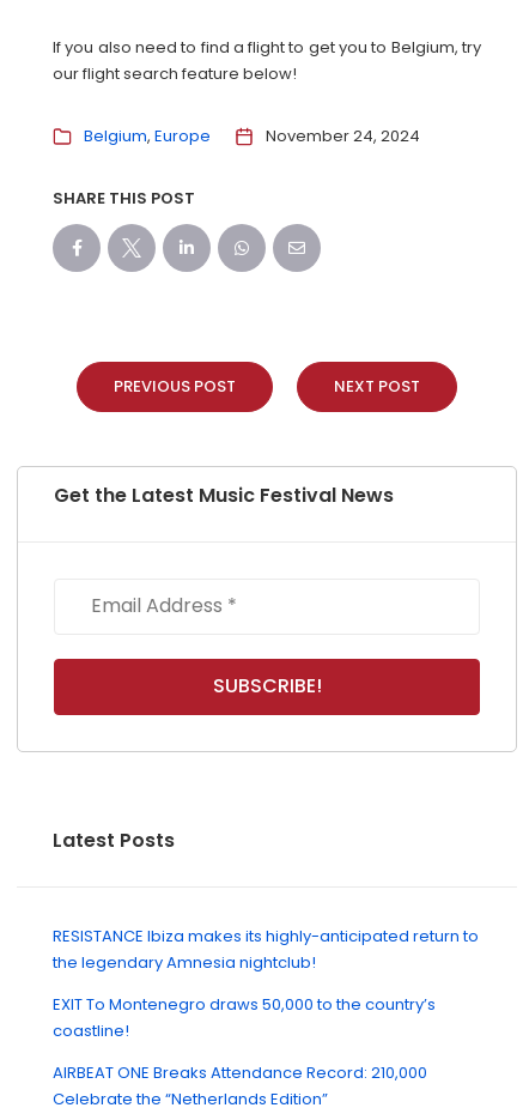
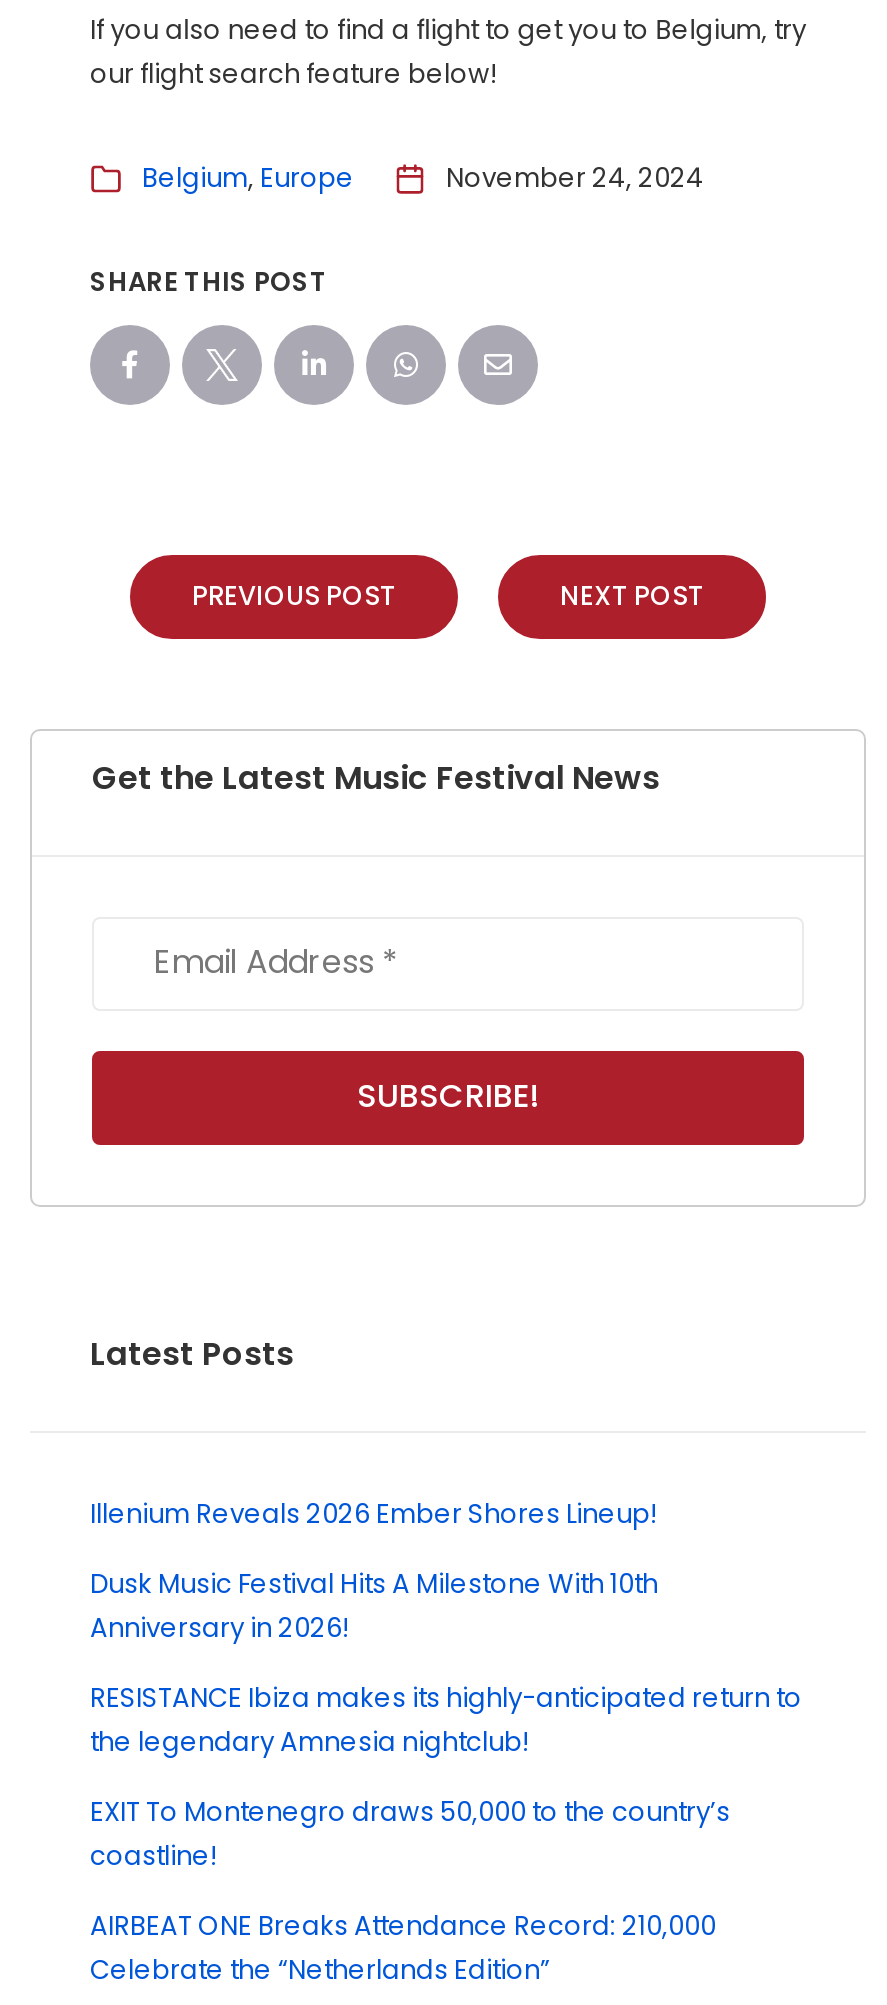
none -> [90,1495,658,1647] Illenium Reveals 2026 Ember Shores Lineup! | Dusk Music Festival Hits A Milestone With 10th | Anniversary in 2026!

